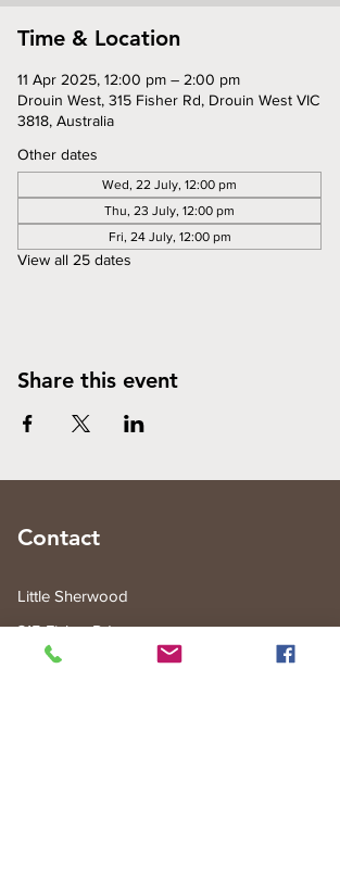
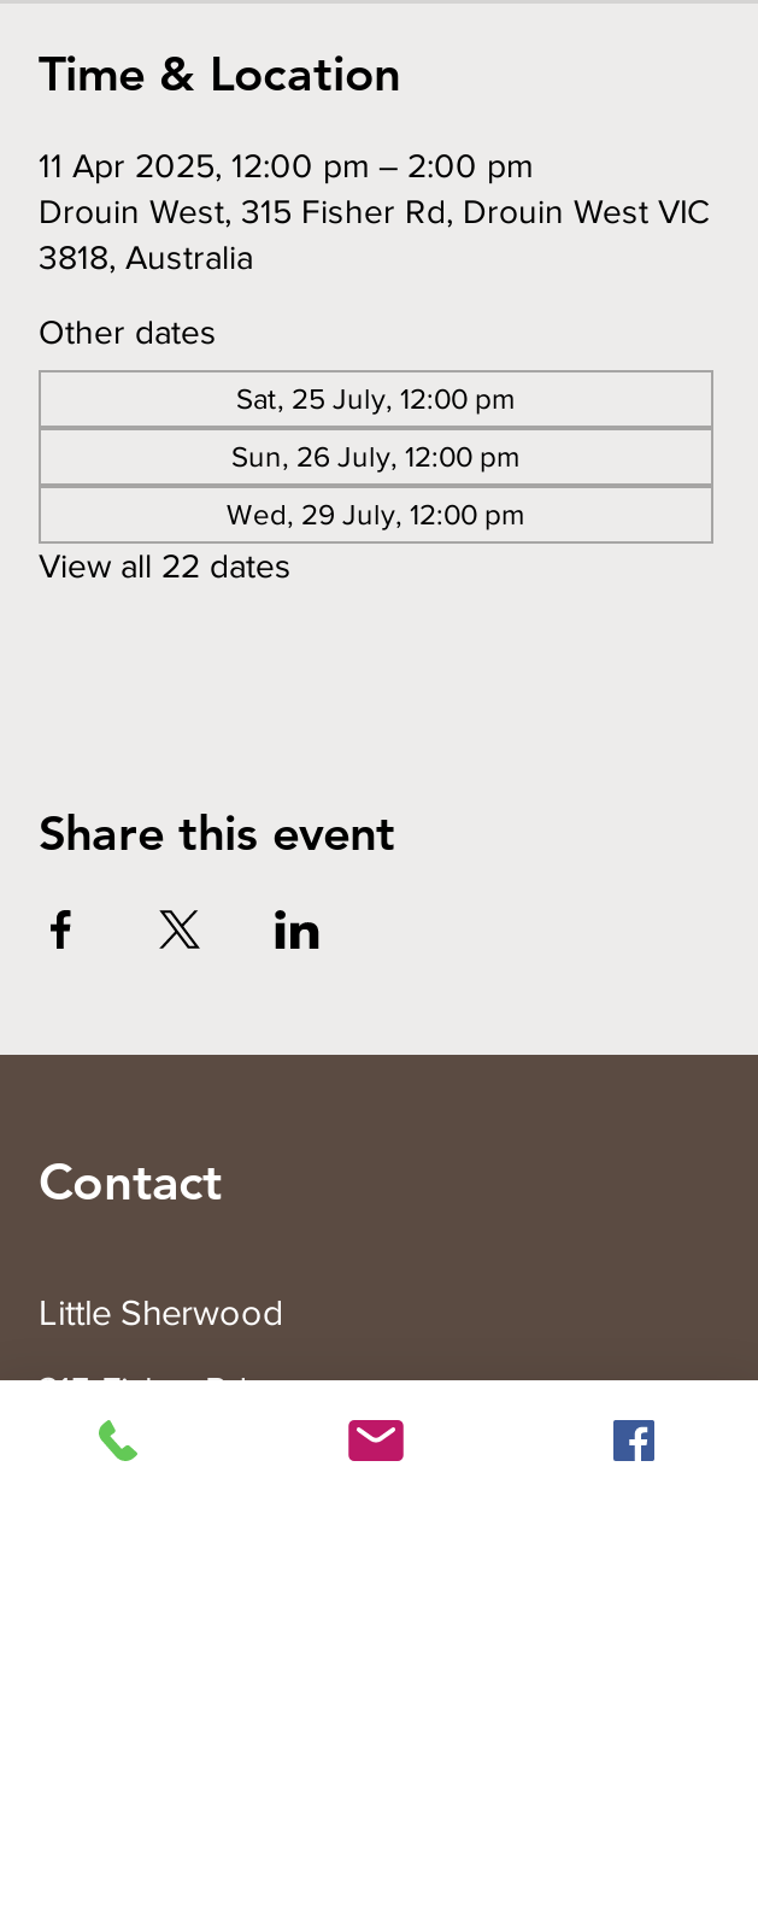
[102,177,237,192] Wed, 22 July, 12:00 pm -> [236,382,516,416] Sat, 25 July, 12:00 pm
[104,203,235,218] Thu, 23 July, 12:00 pm -> [231,440,521,474] Sun, 26 July, 12:00 pm
[108,229,231,244] Fri, 24 July, 12:00 pm -> [227,498,525,532] Wed, 29 July, 12:00 pm
[17,251,131,268] View all 25 dates -> [39,546,292,585] View all 22 dates

